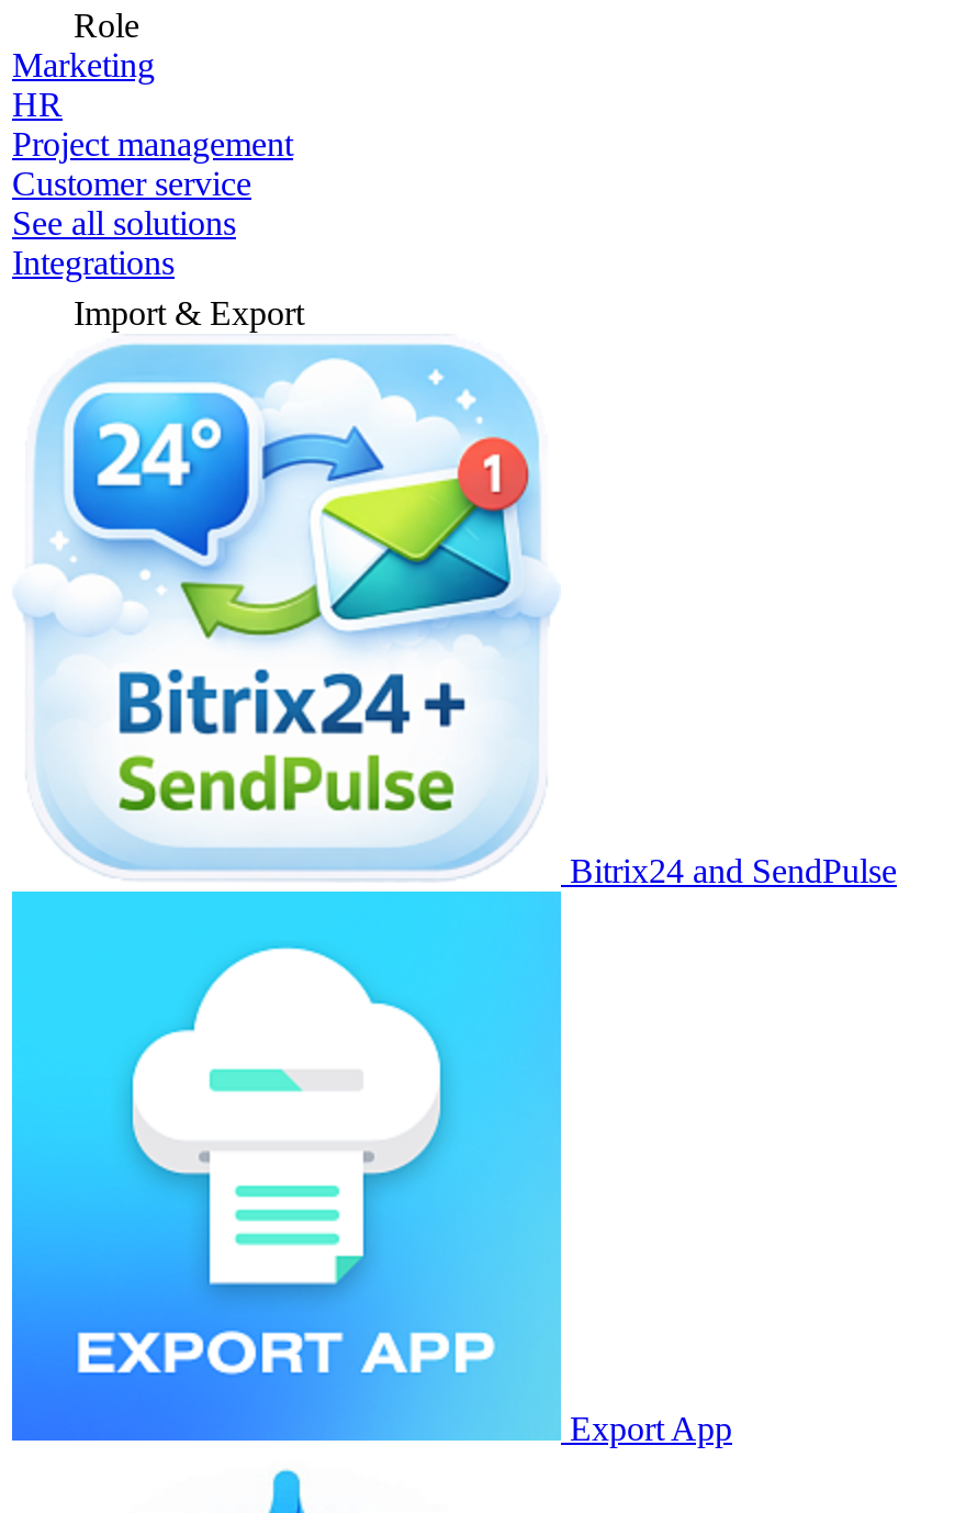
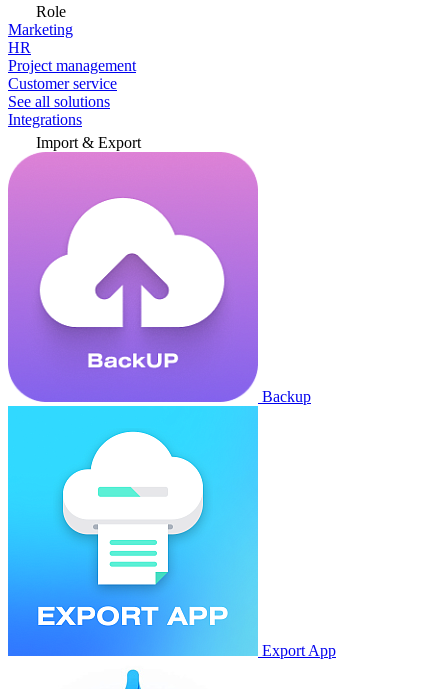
[12,334,897,889] [image] | Bitrix24 and SendPulse -> [7,151,311,405] [image] | Backup

